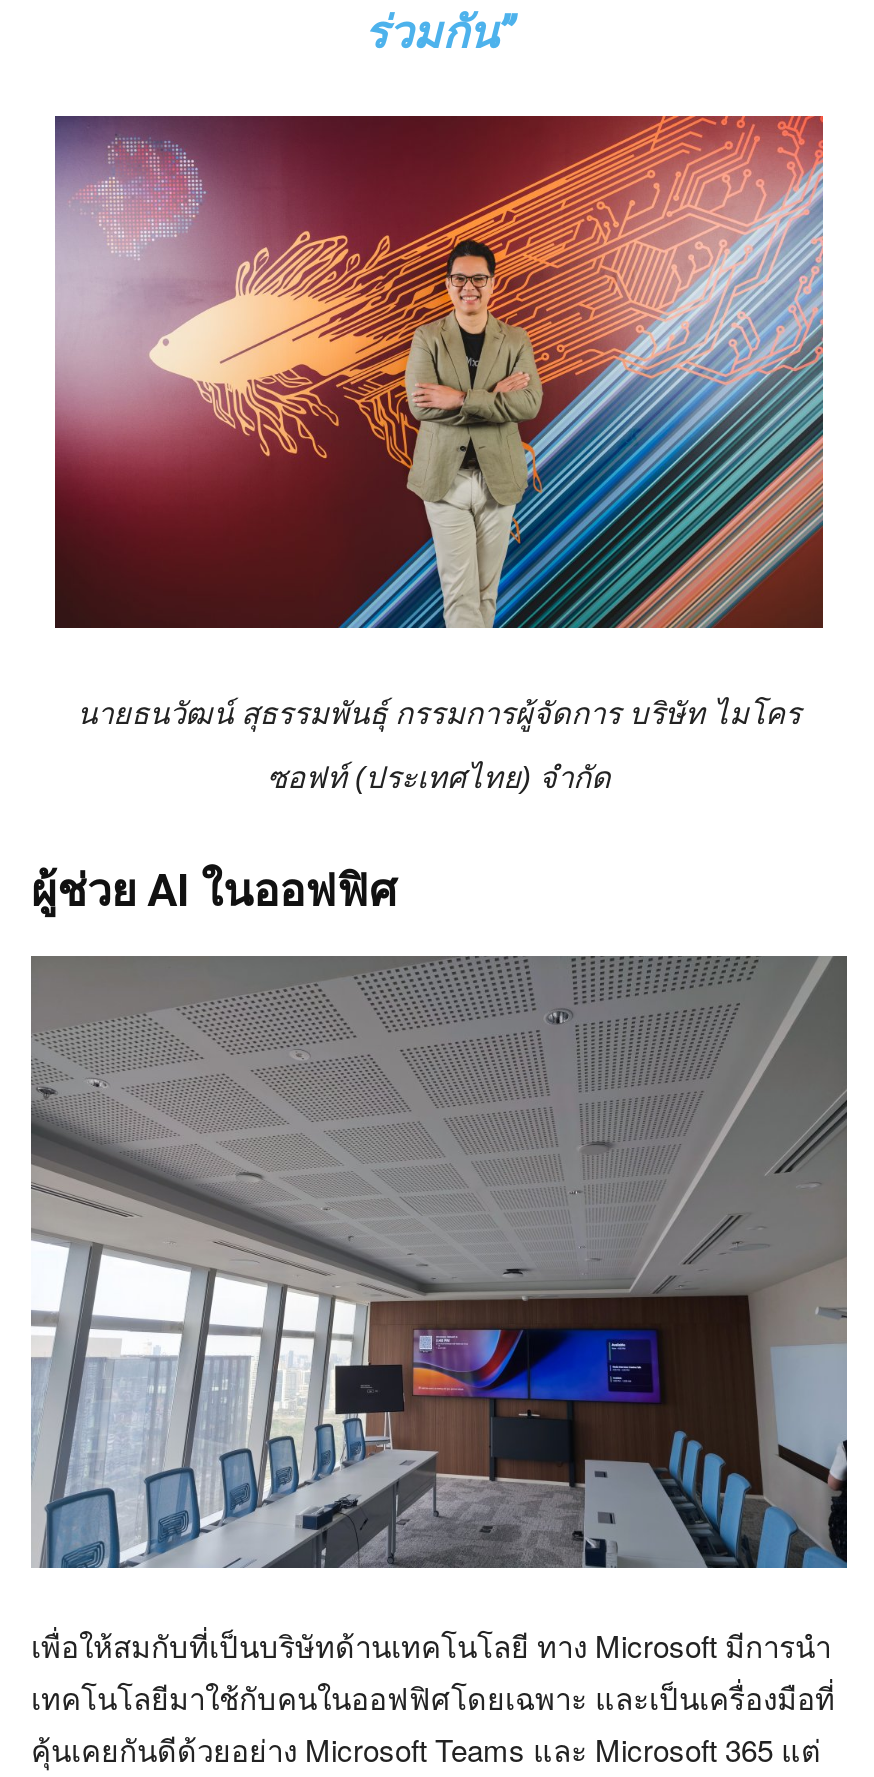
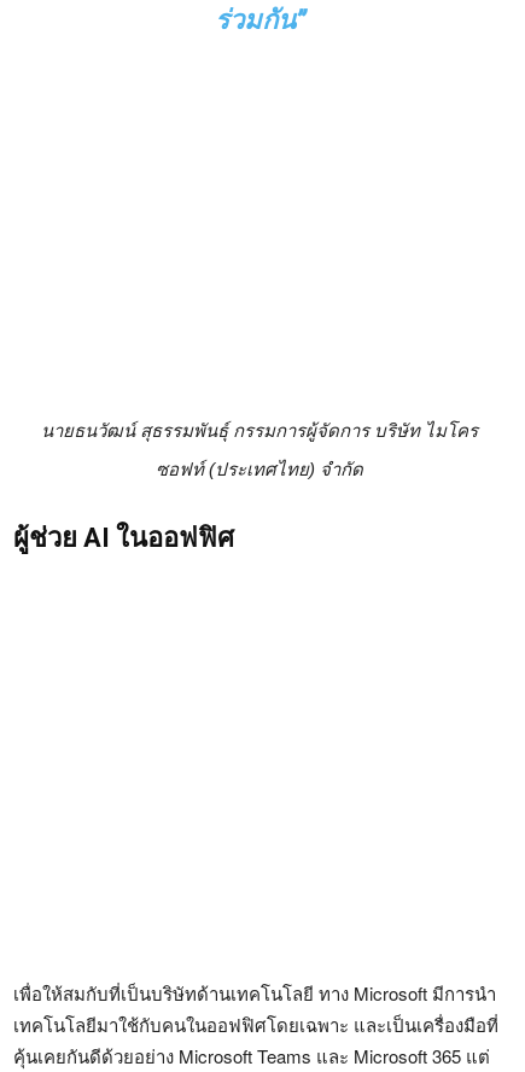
[53,114,825,630] [image] -> none
[29,954,849,1570] [image] -> none

